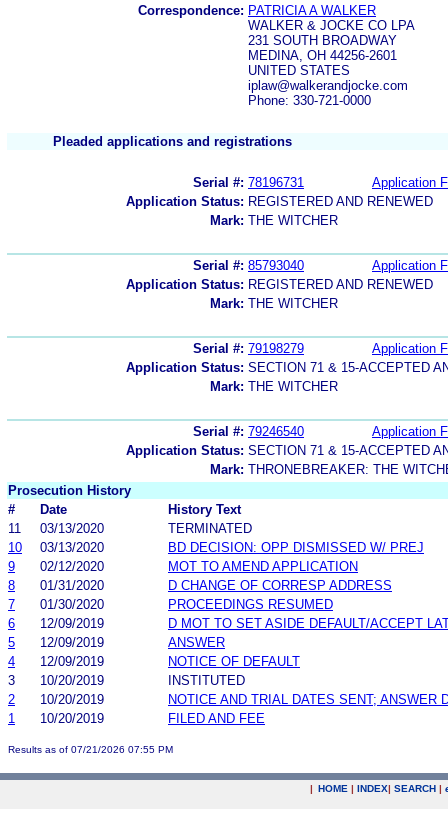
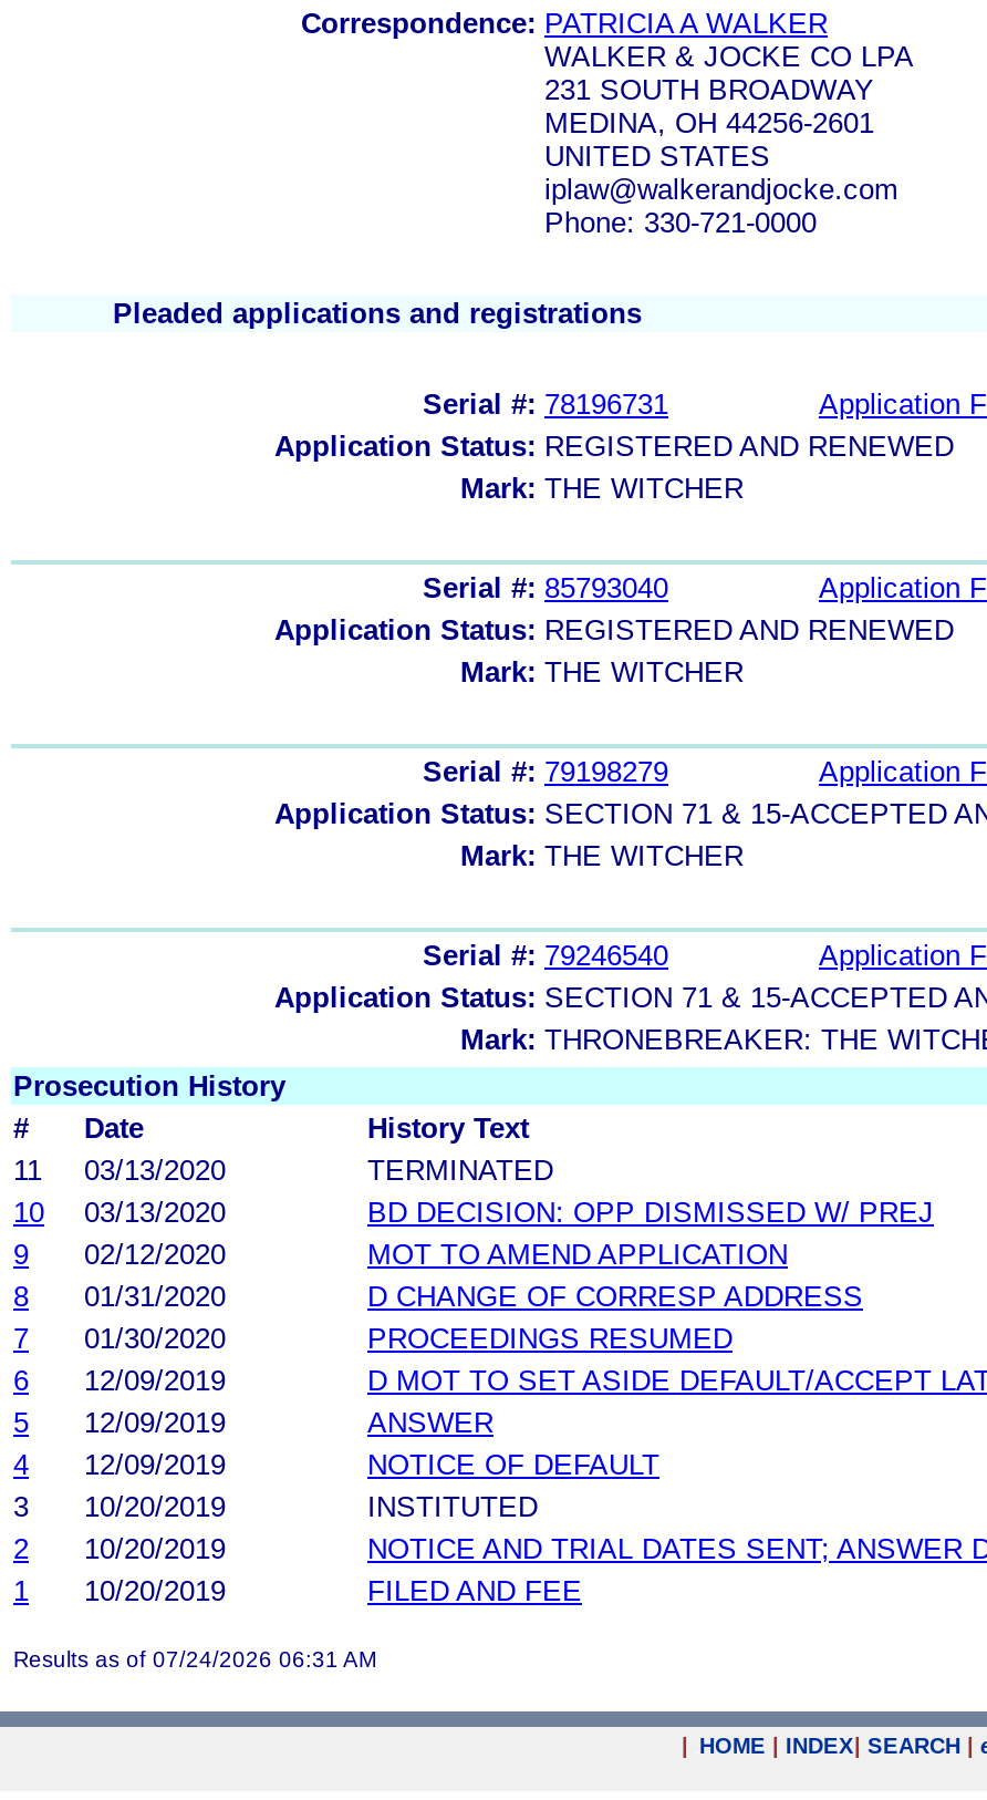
[8,744,173,755] Results as of 07/21/2026 07:55 PM -> [13,1647,376,1671] Results as of 07/24/2026 06:31 AM

